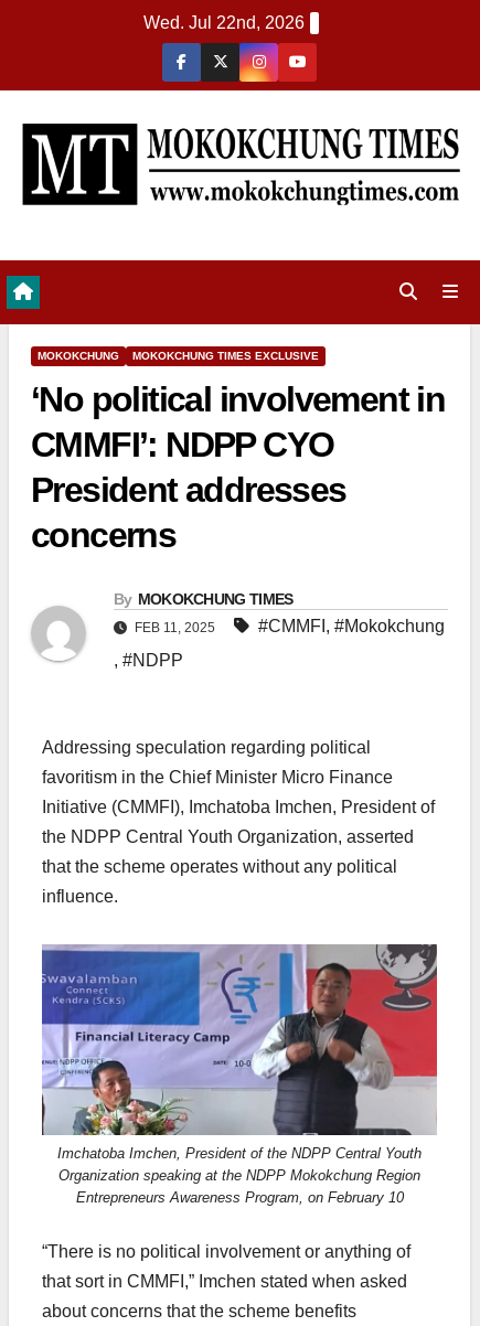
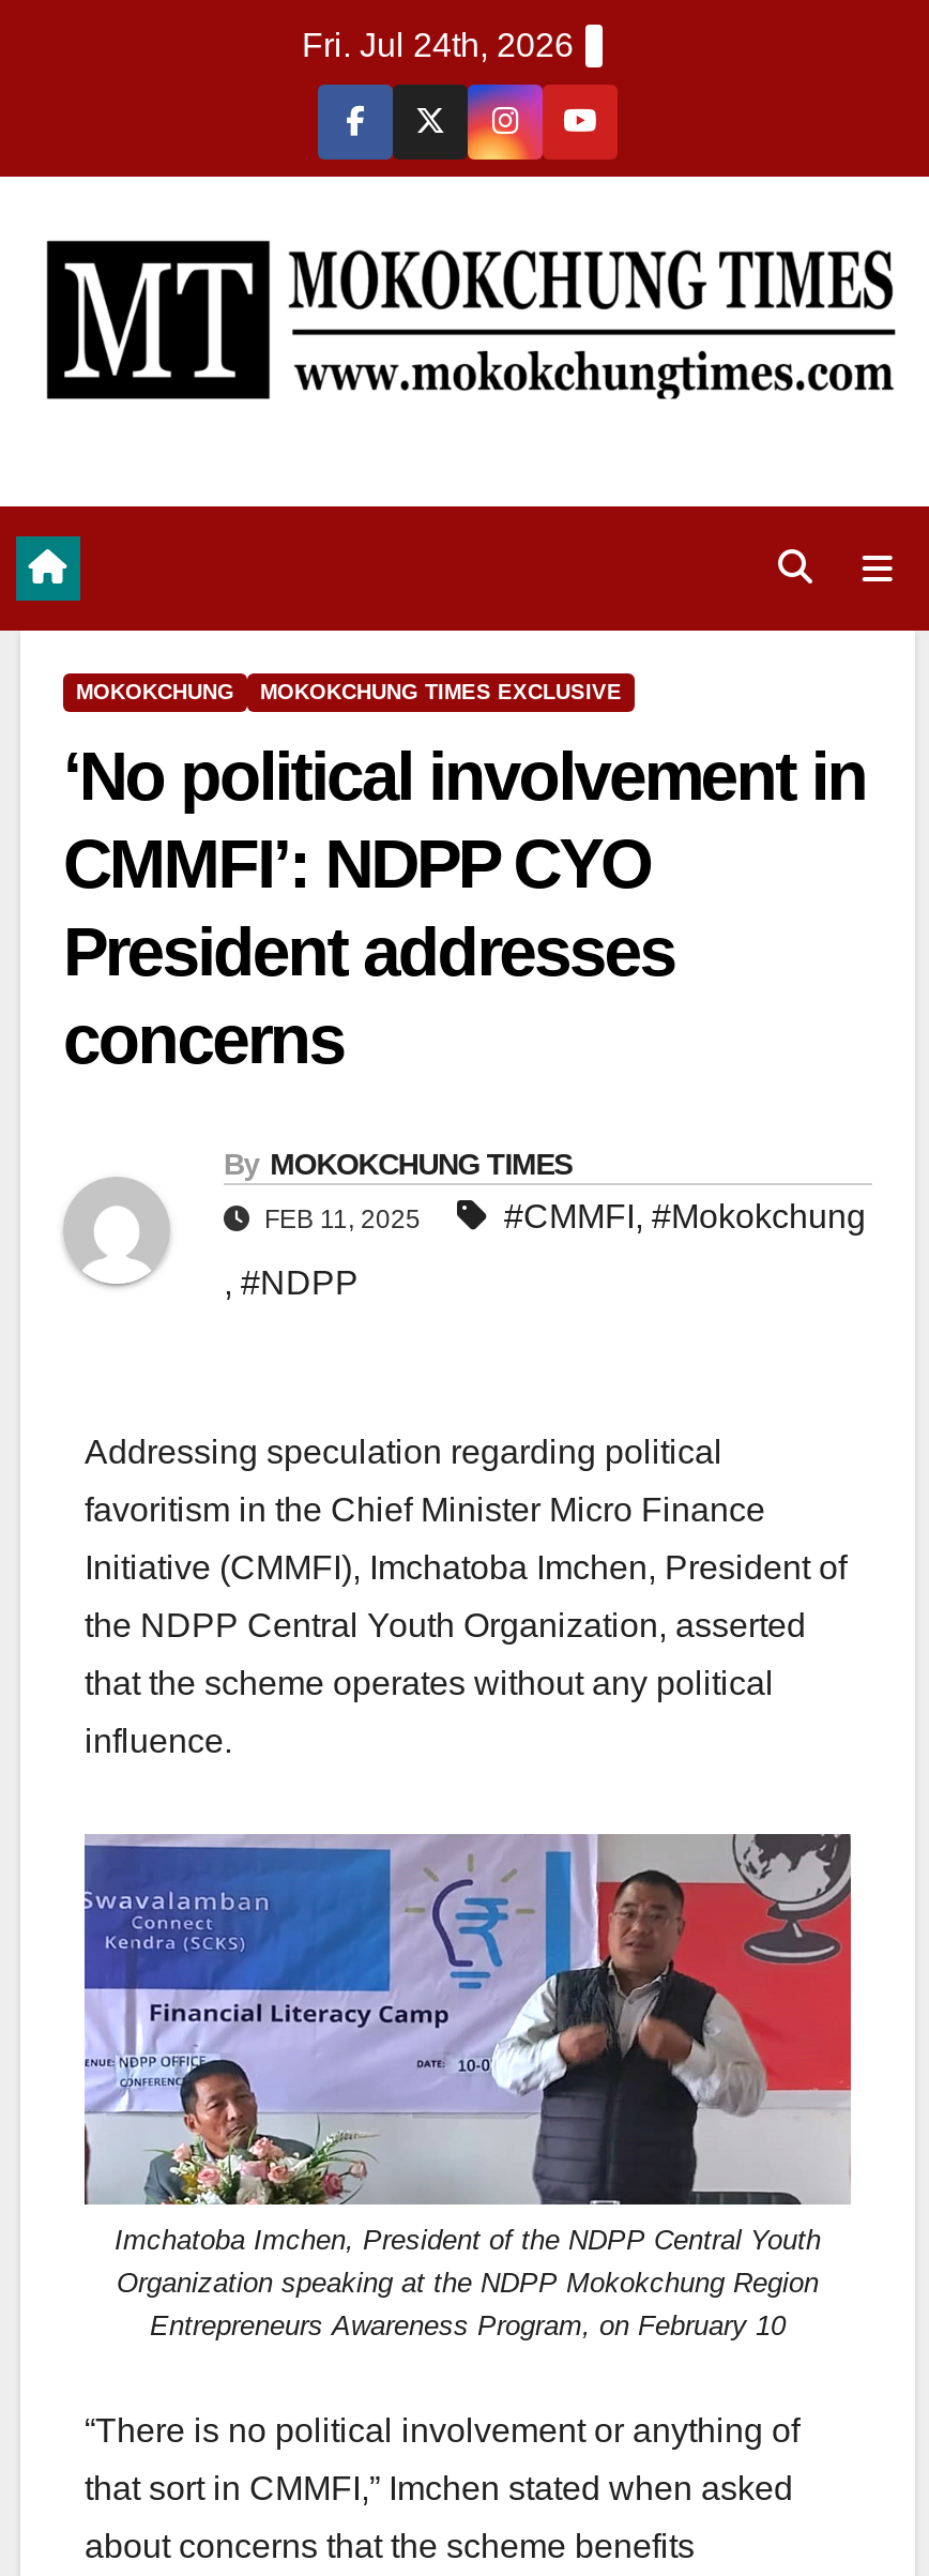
[143,13,305,32] Wed. Jul 22nd, 2026 -> [302,27,574,63] Fri. Jul 24th, 2026

